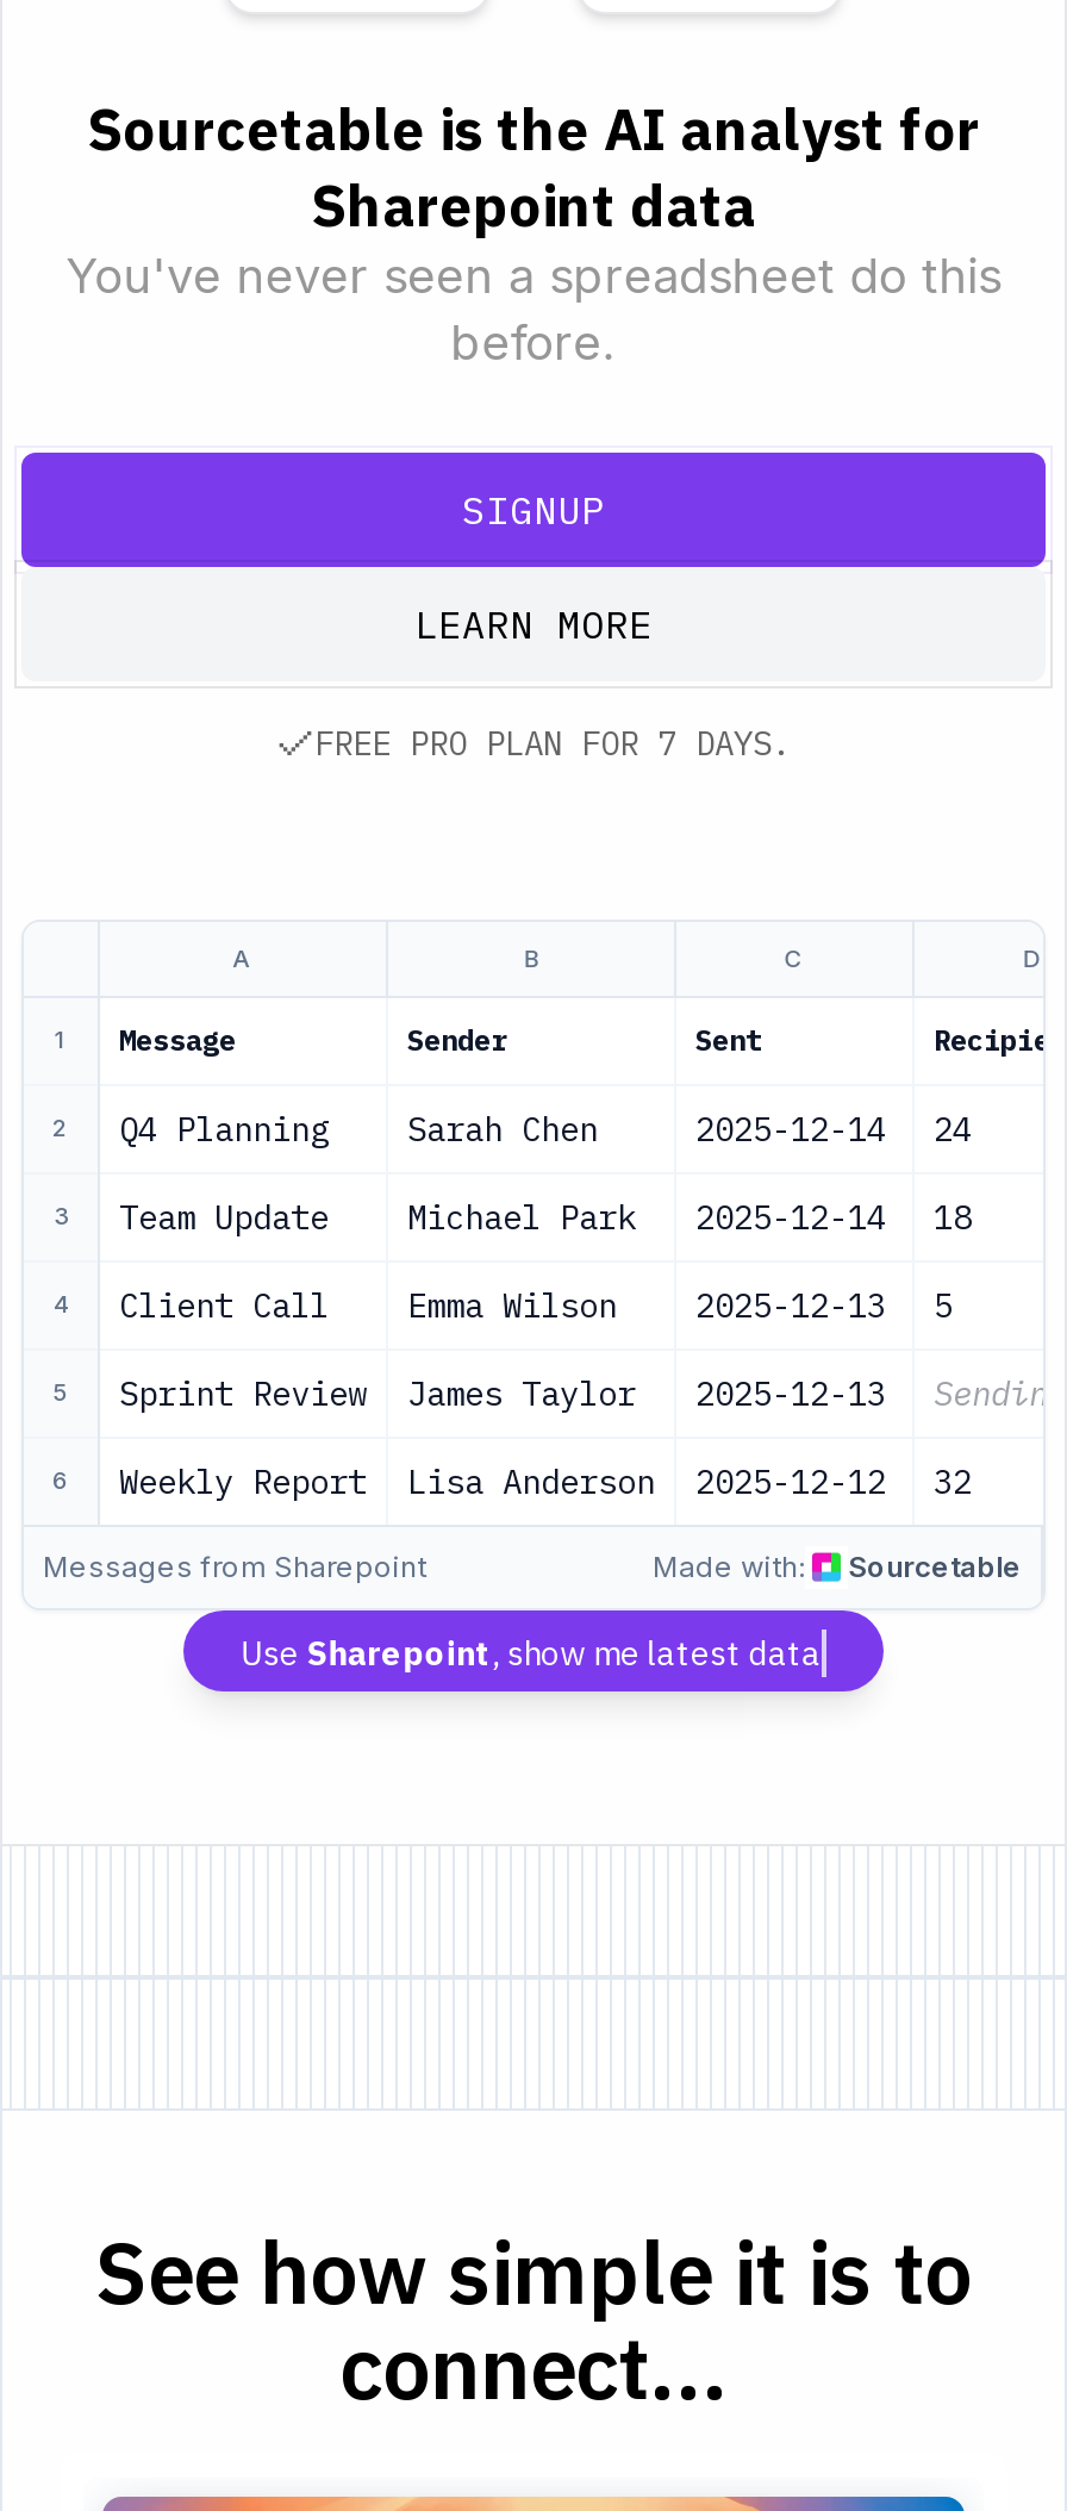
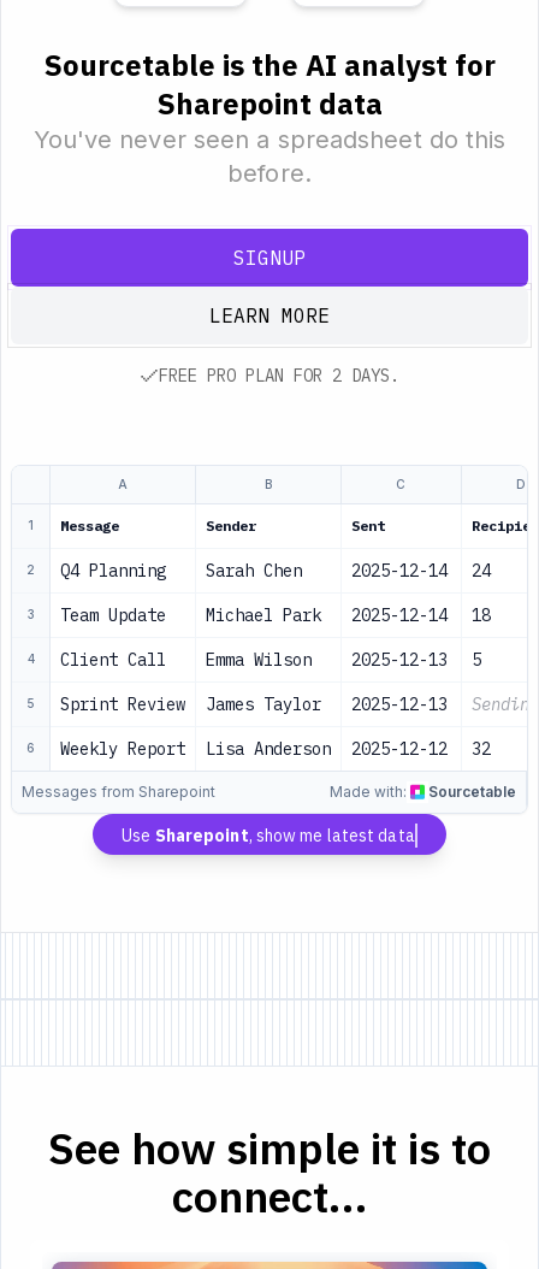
[314,722,791,765] FREE PRO PLAN FOR 7 DAYS. -> [159,365,399,386] FREE PRO PLAN FOR 2 DAYS.

